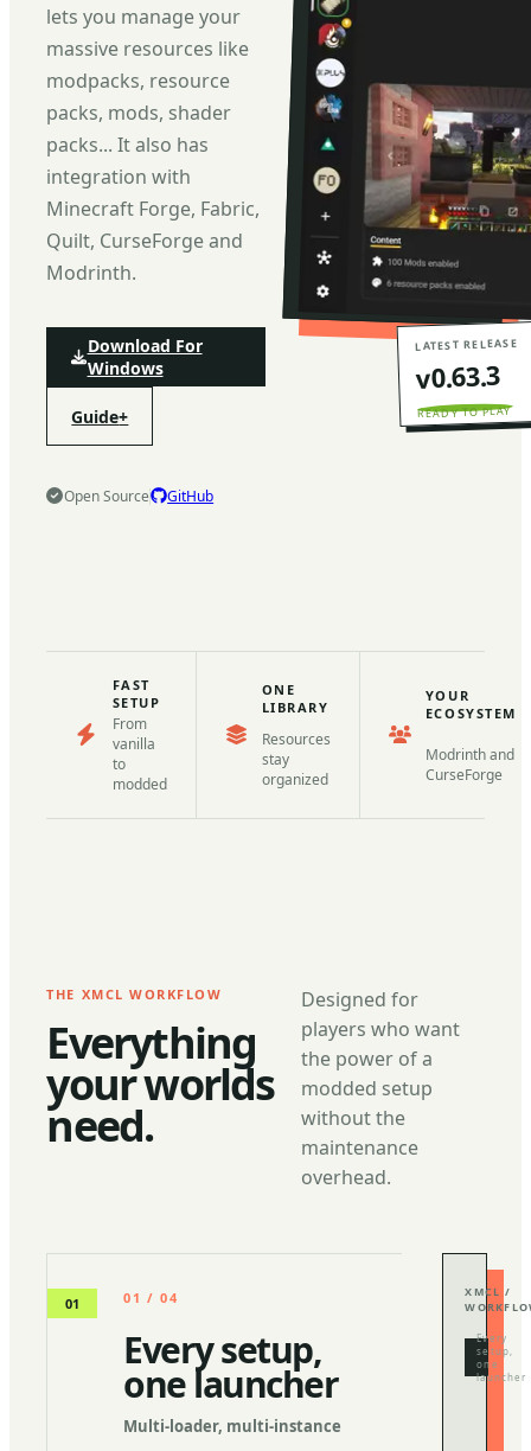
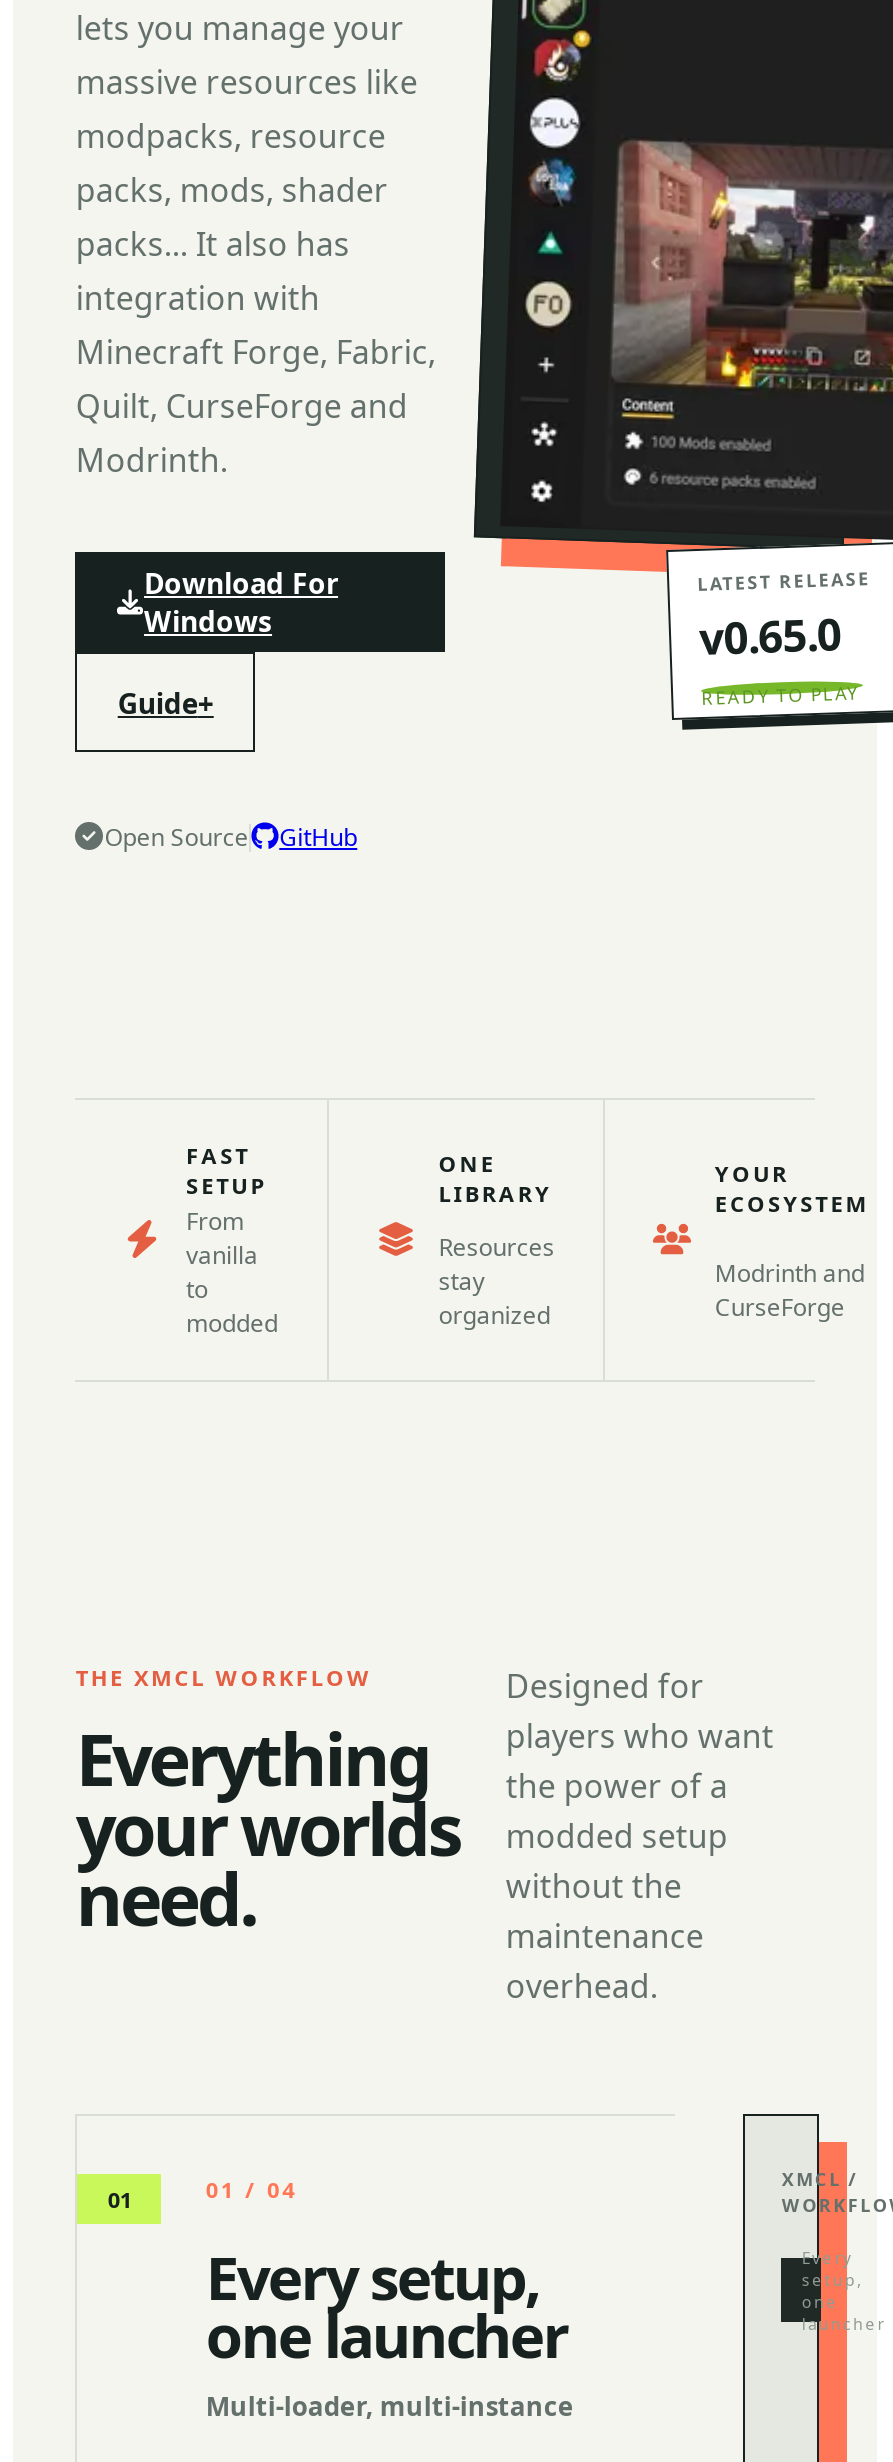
[416,356,501,395] v0.63.3 -> [698,601,842,666] v0.65.0

